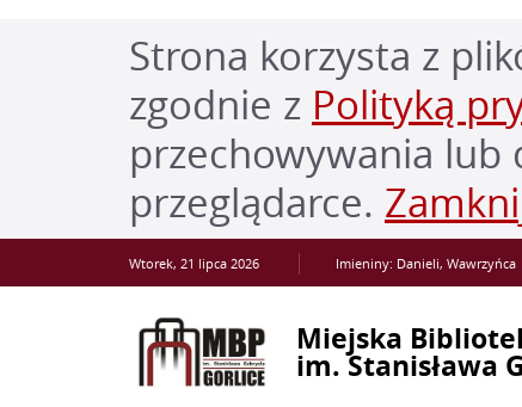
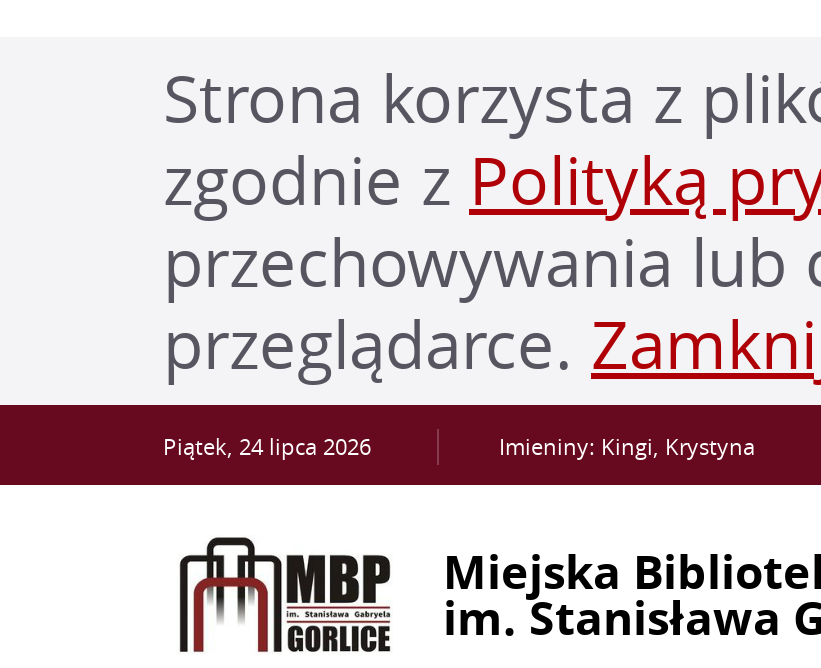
[129,255,263,272] Wtorek, 21 lipca 2026 -> [163,433,377,461] Piątek, 24 lipca 2026
[336,255,516,272] Imieniny: Danieli, Wawrzyńca -> [499,433,755,461] Imieniny: Kingi, Krystyna

